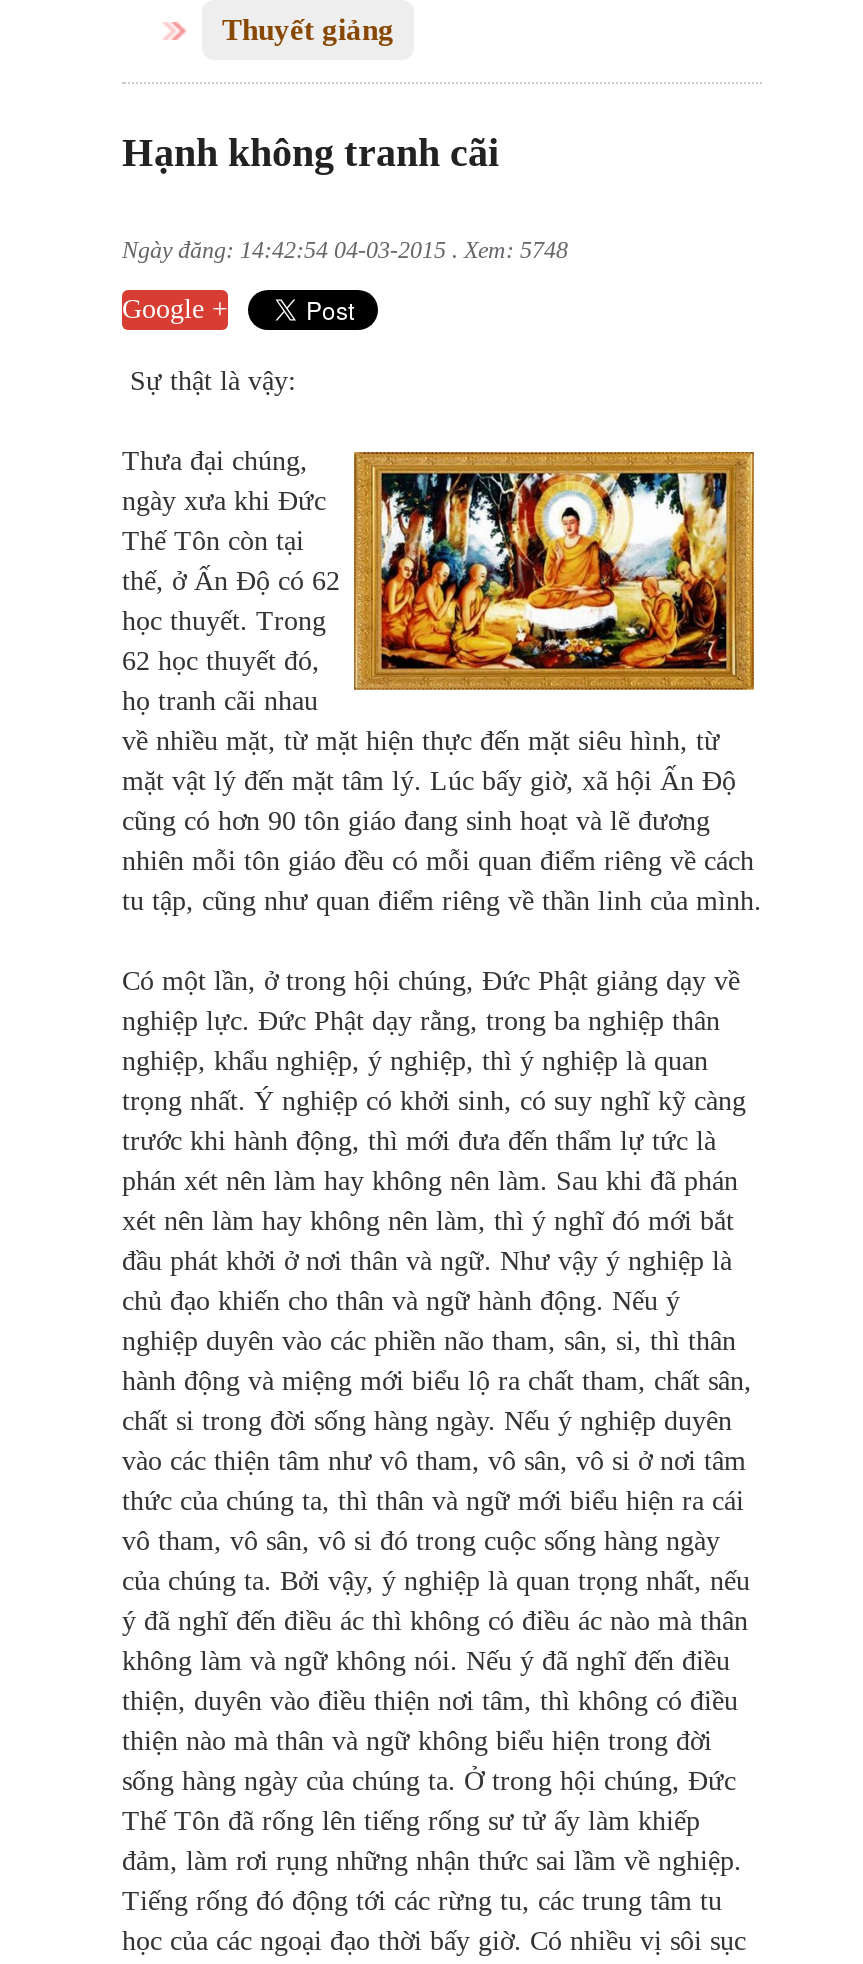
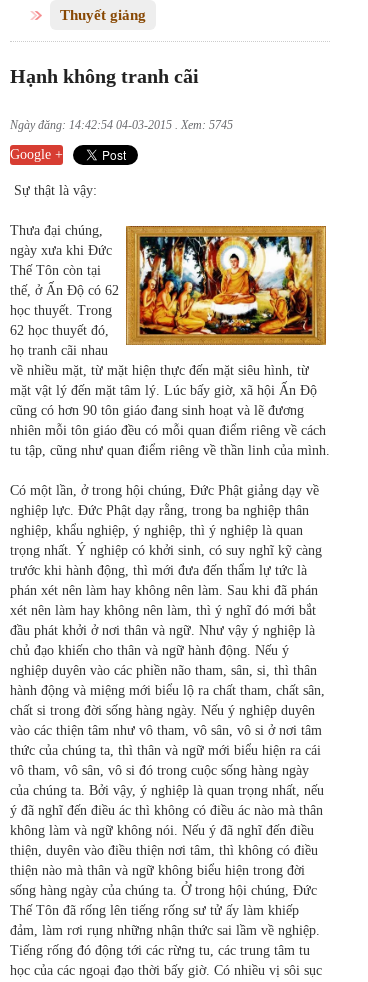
[122,237,568,265] Ngày đăng: 14:42:54 04-03-2015 . Xem: 5748 -> [10,118,233,132] Ngày đăng: 14:42:54 04-03-2015 . Xem: 5745

